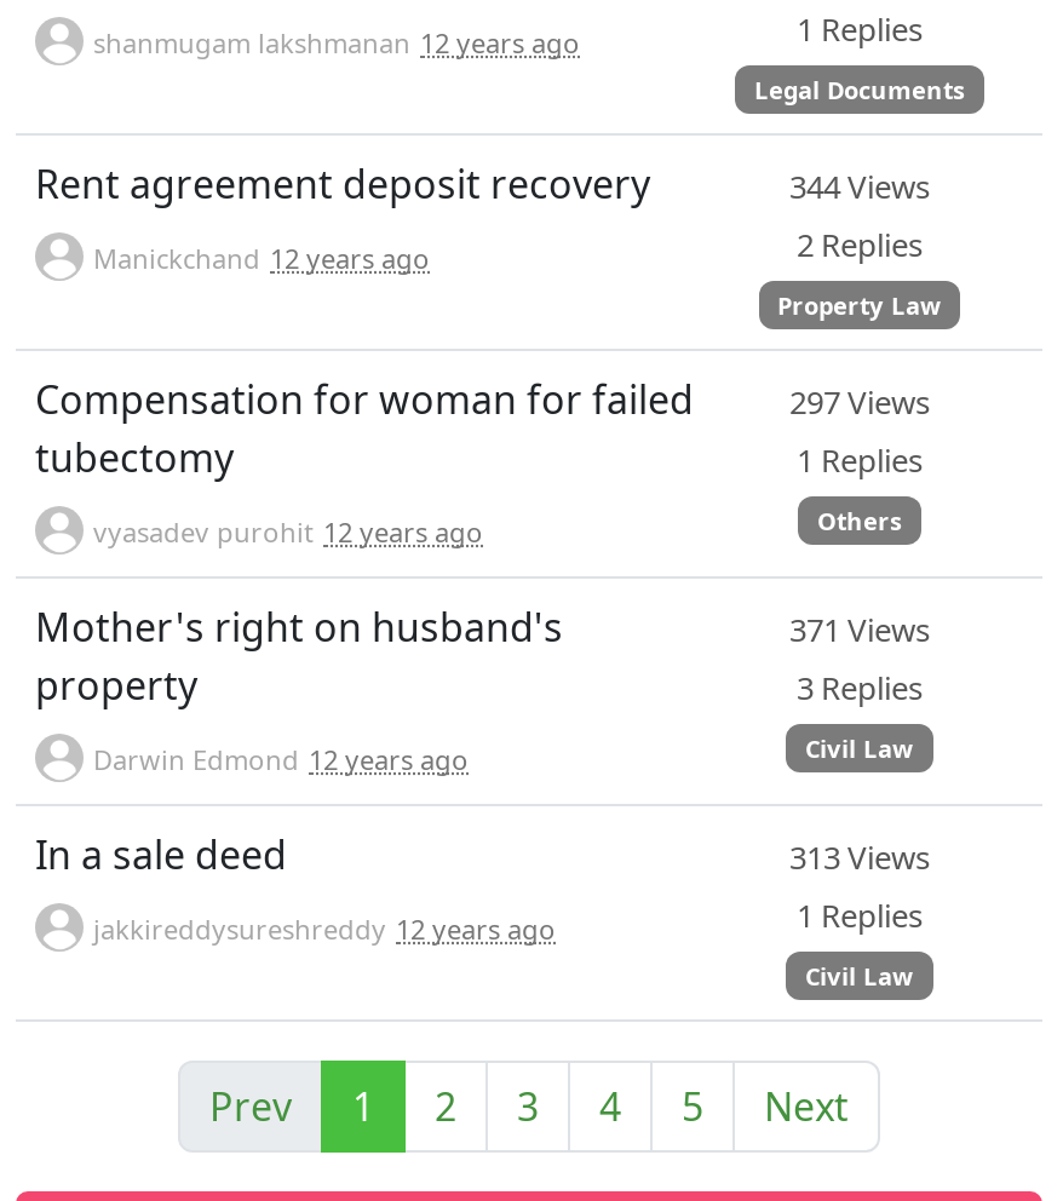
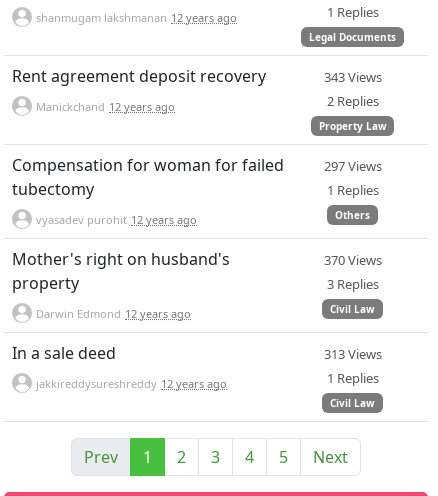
[789,164,930,208] 344 Views -> [323,68,381,86] 343 Views
[789,607,930,651] 371 Views -> [323,251,381,269] 370 Views

